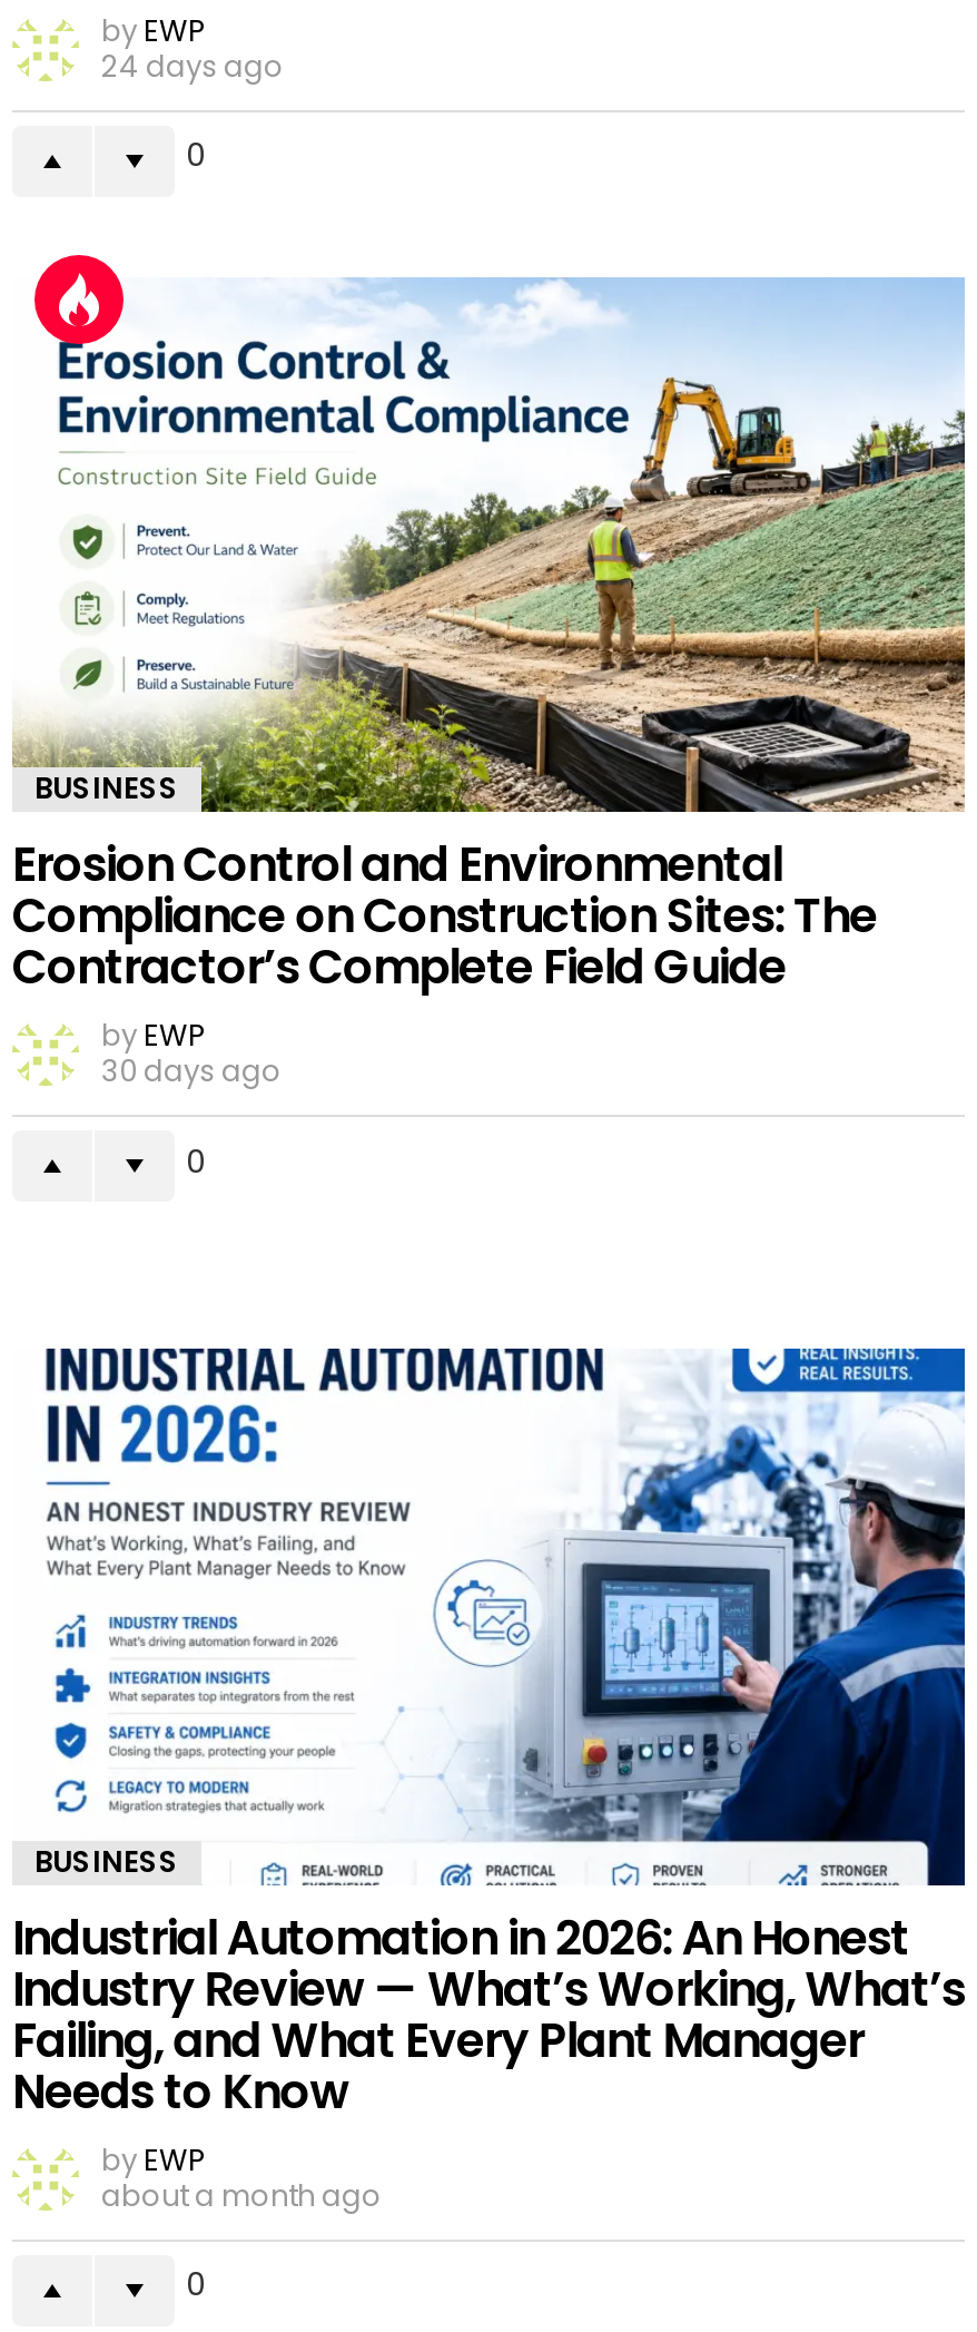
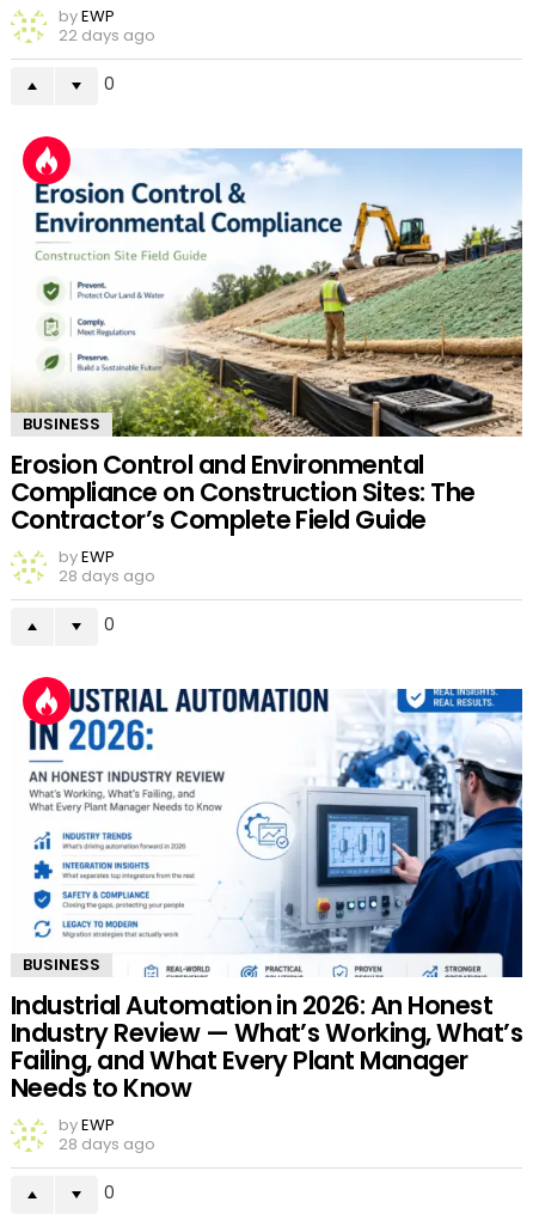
[101,45,284,88] 24 days ago -> [59,24,155,47] 22 days ago
[101,1052,282,1094] 30 days ago -> [59,565,155,588] 28 days ago
[46,1325,126,1417] [image] -> [22,676,72,726] [image]
[101,2175,382,2218] about a month ago -> [59,1133,155,1156] 28 days ago

